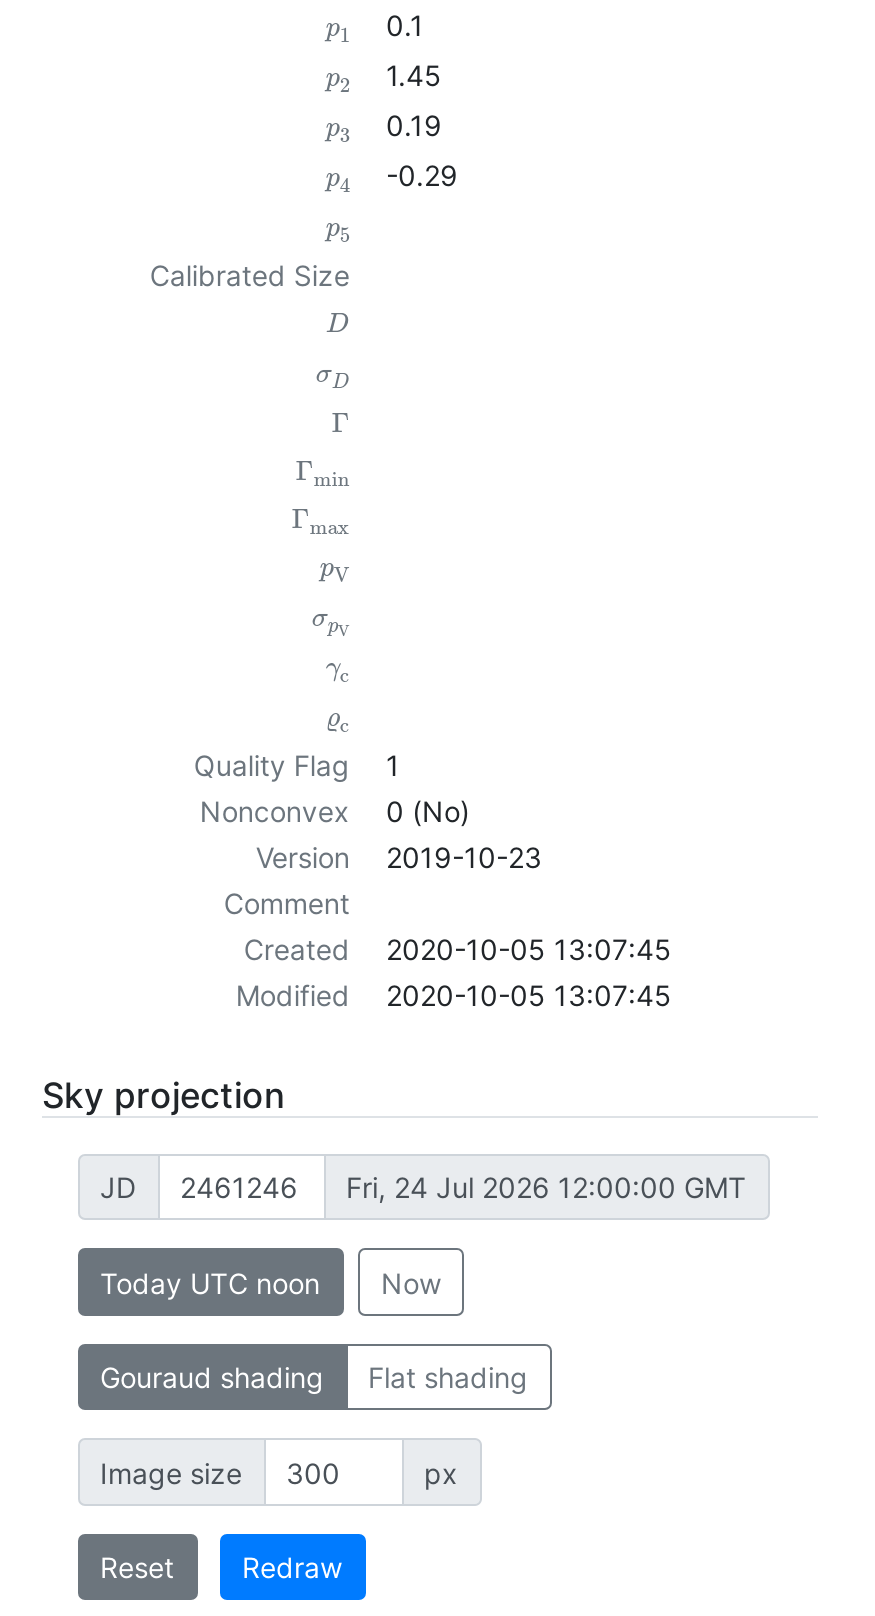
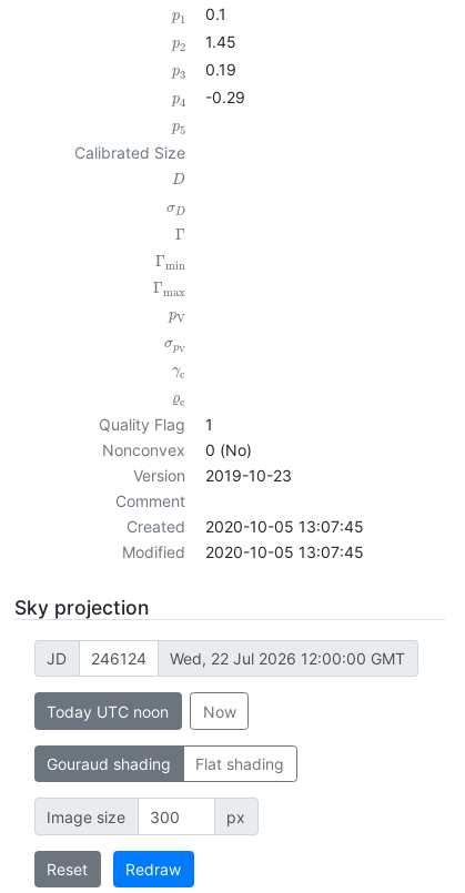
[346,1170,746,1204] Fri, 24 Jul 2026 12:00:00 GMT -> [170,649,405,668] Wed, 22 Jul 2026 12:00:00 GMT

